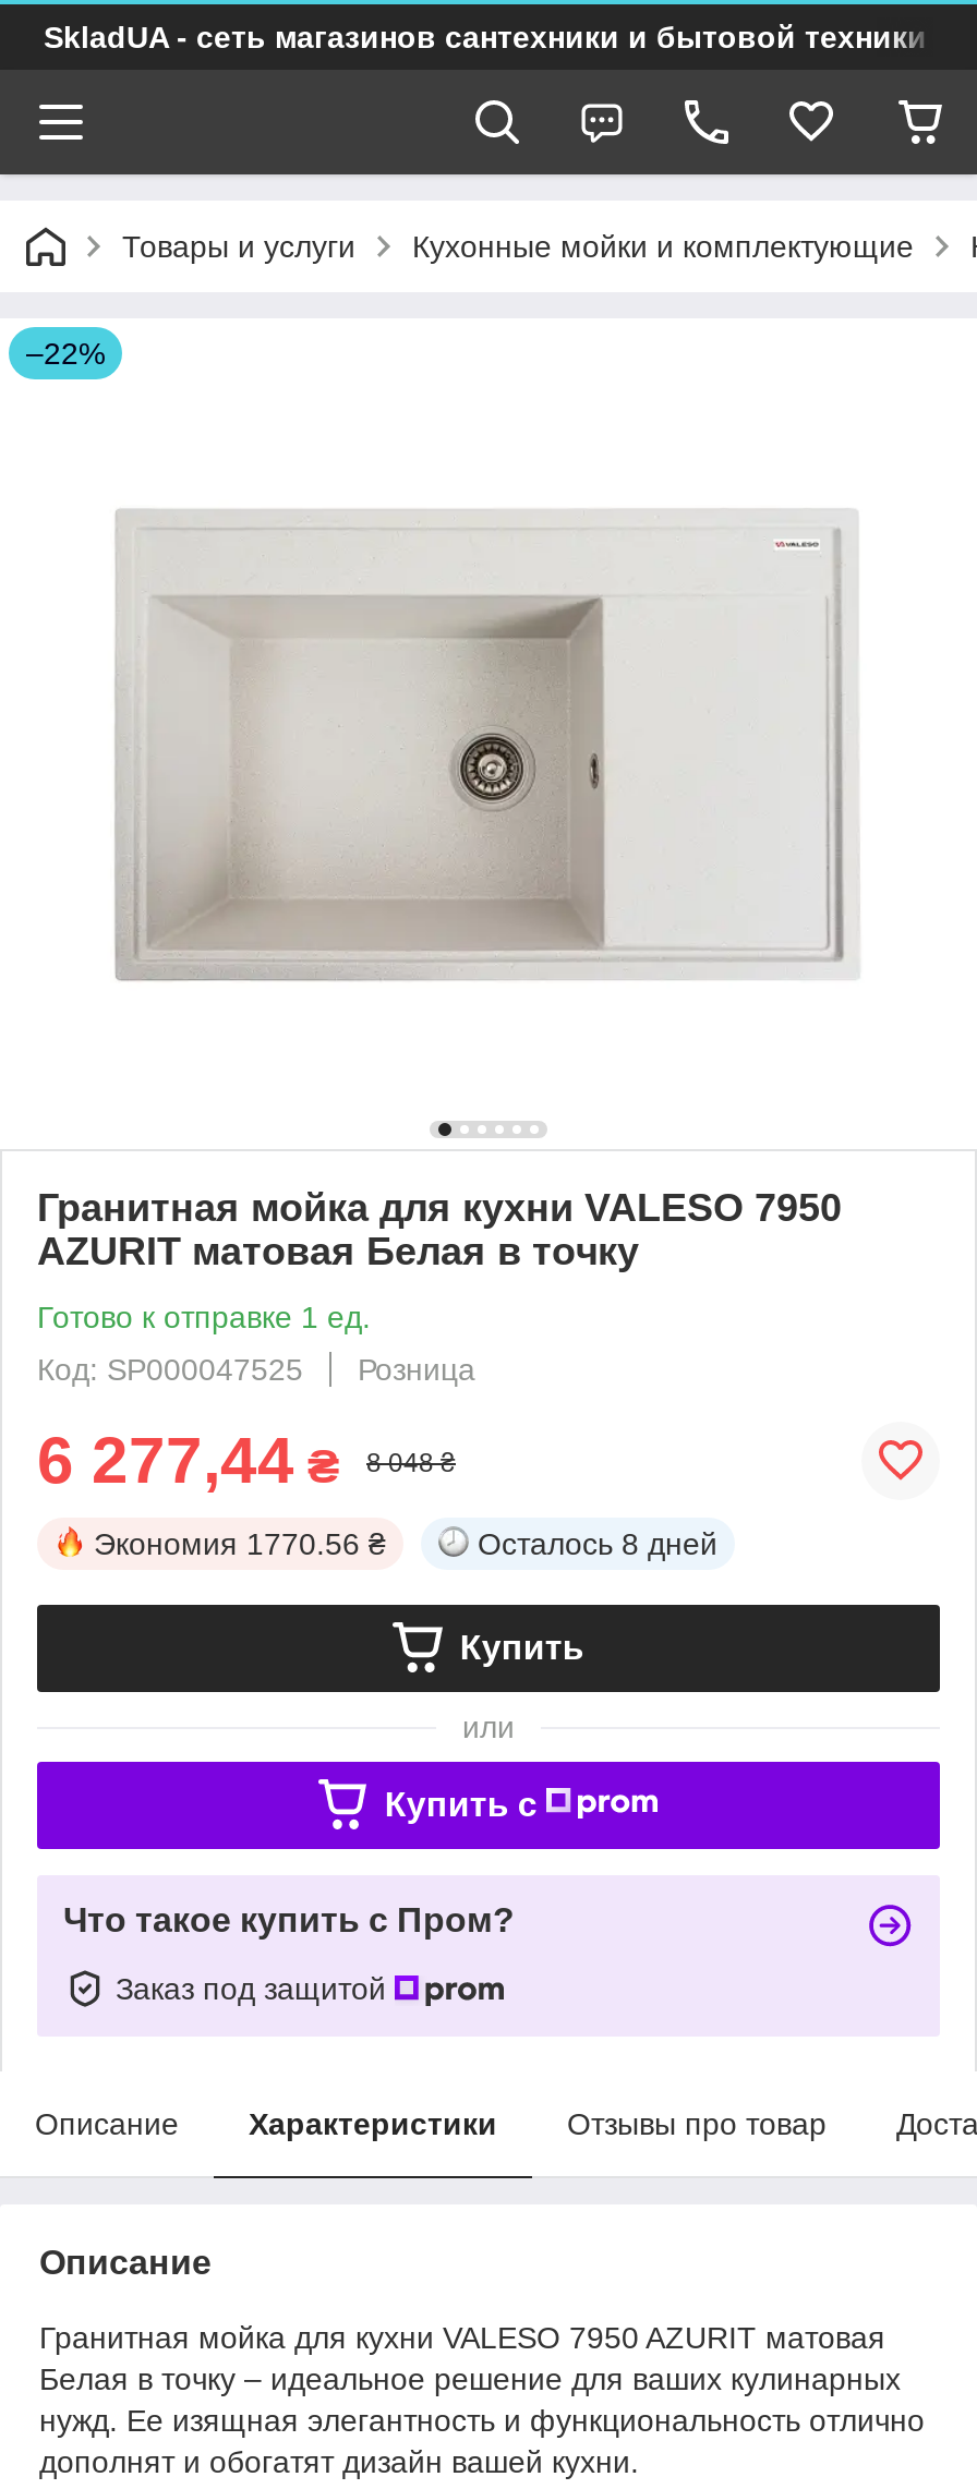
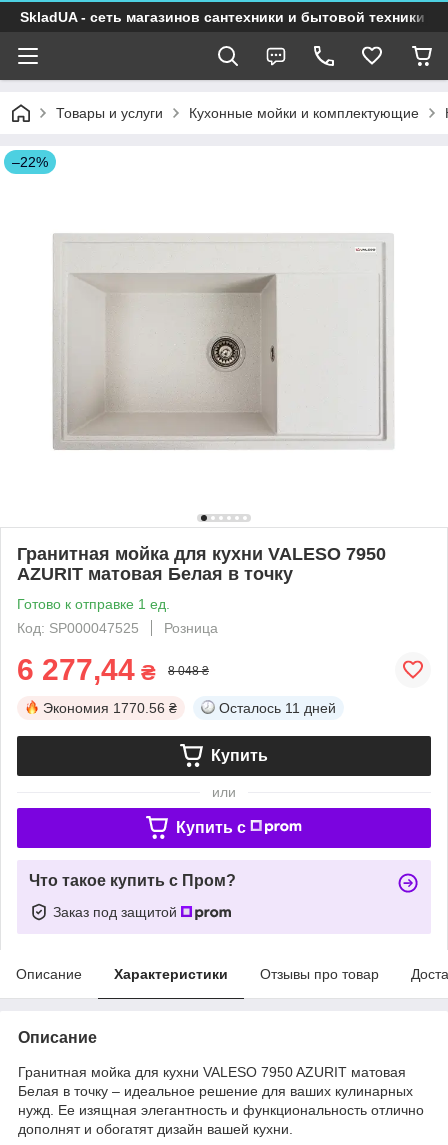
[478,1526,717,1561] Осталось 8 дней -> [219,700,336,716] Осталось 11 дней

